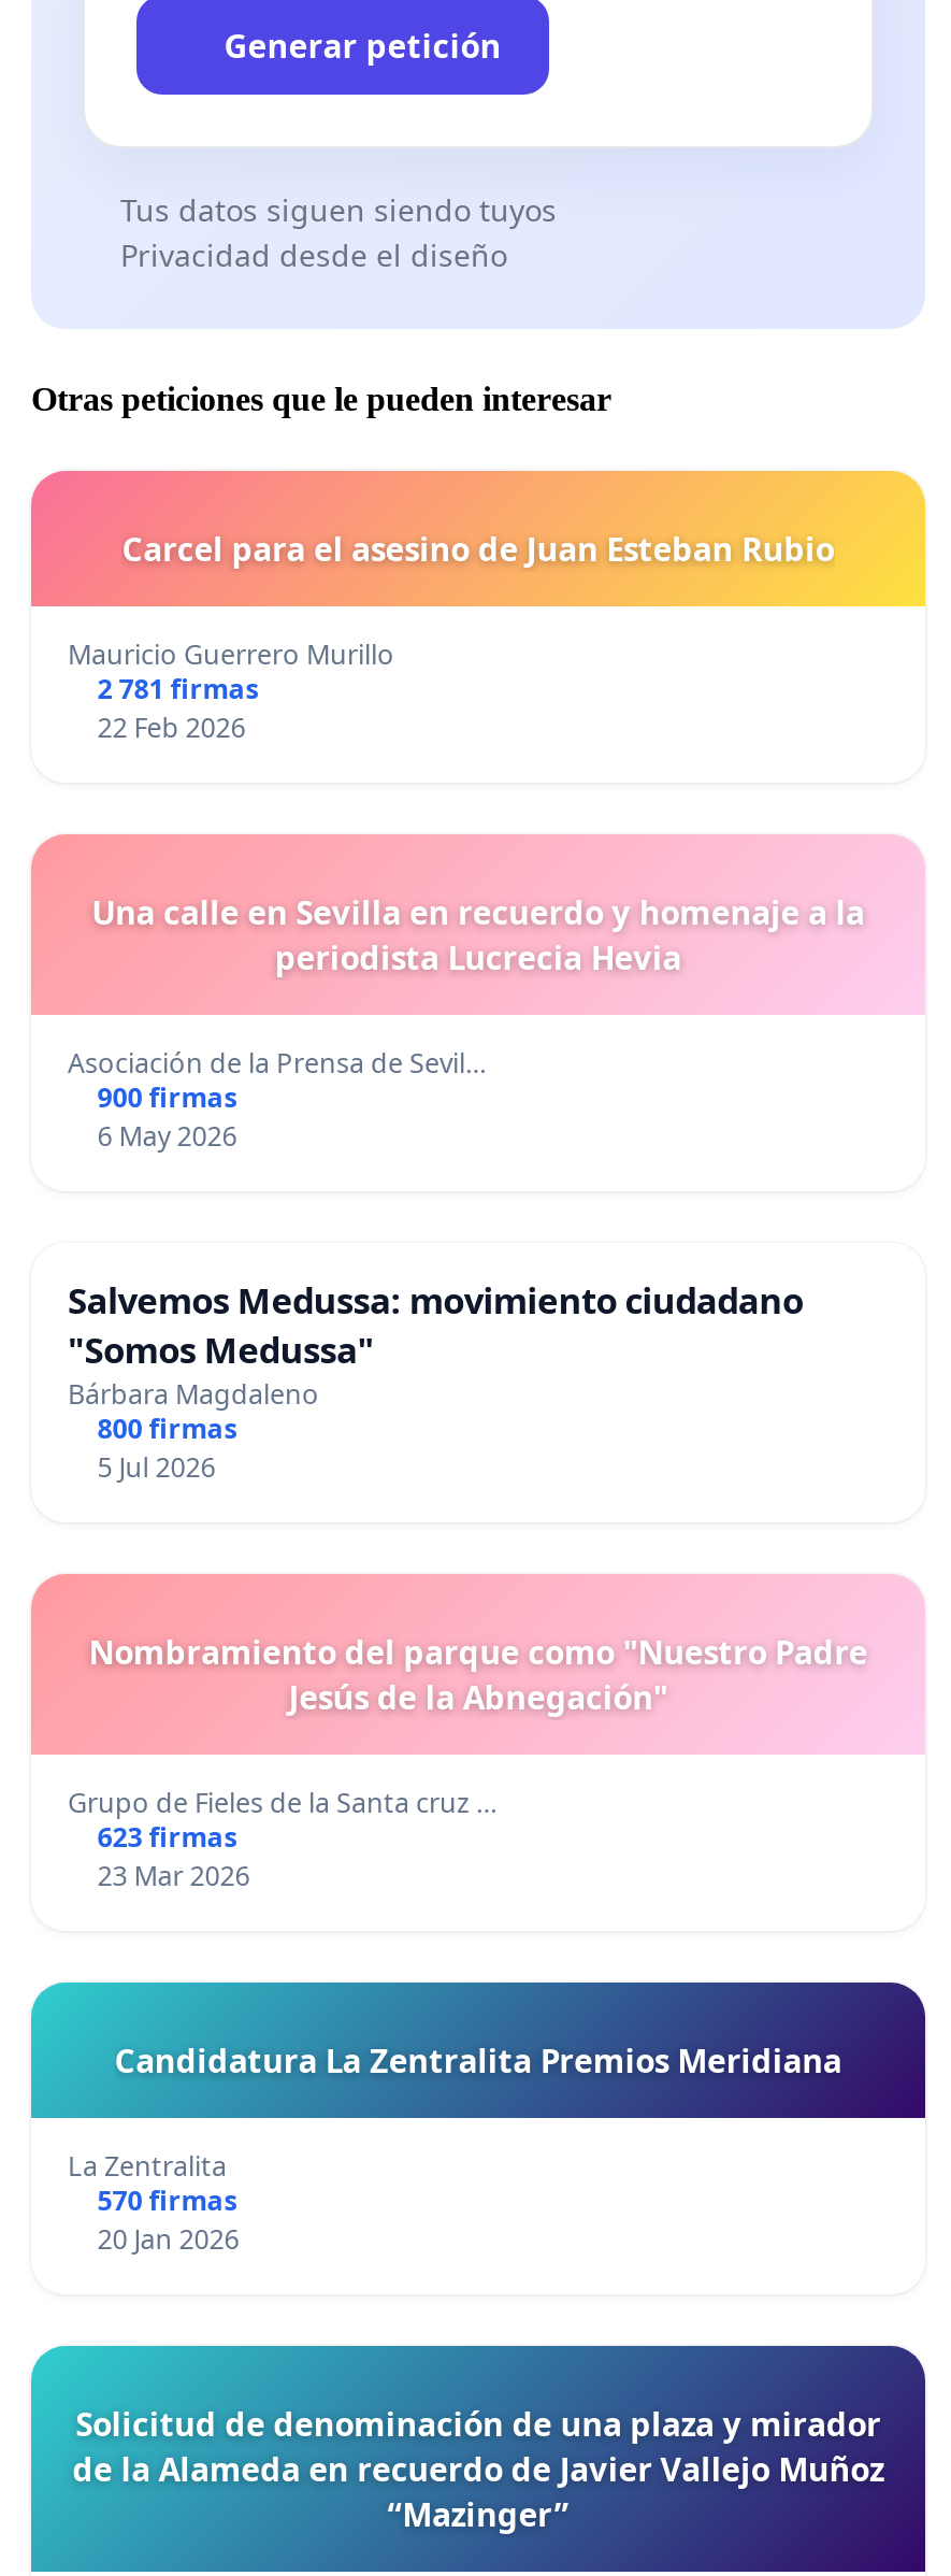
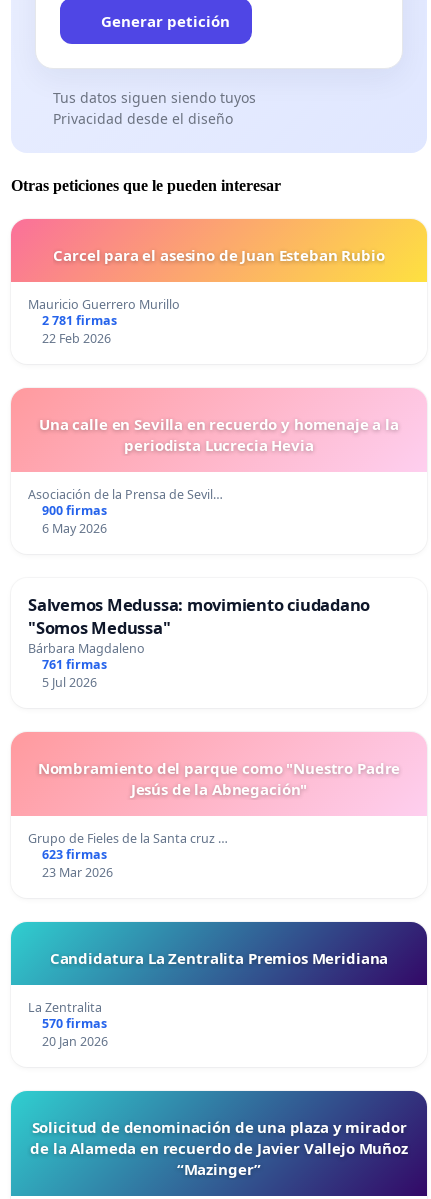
[97,1410,237,1446] 800 firmas -> [42,656,107,673] 761 firmas

